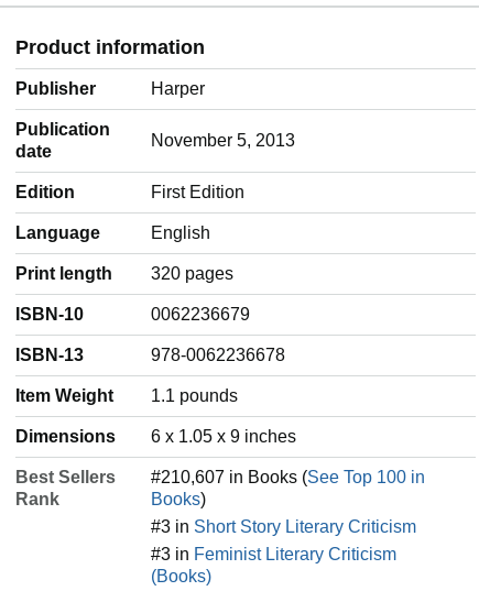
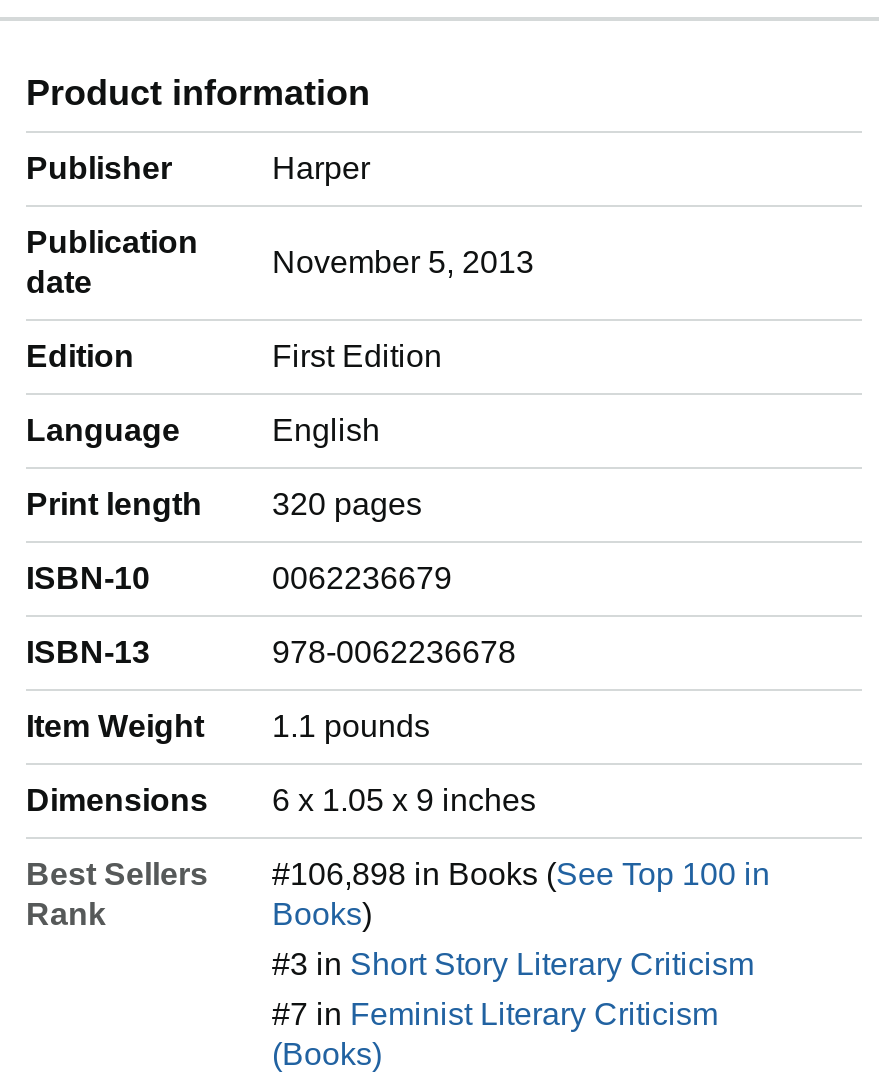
[151,468,425,486] #210,607 in Books (See Top 100 in -> [272,857,770,891] #106,898 in Books (See Top 100 in
[151,545,396,563] #3 in Feminist Literary Criticism -> [272,997,718,1031] #7 in Feminist Literary Criticism

